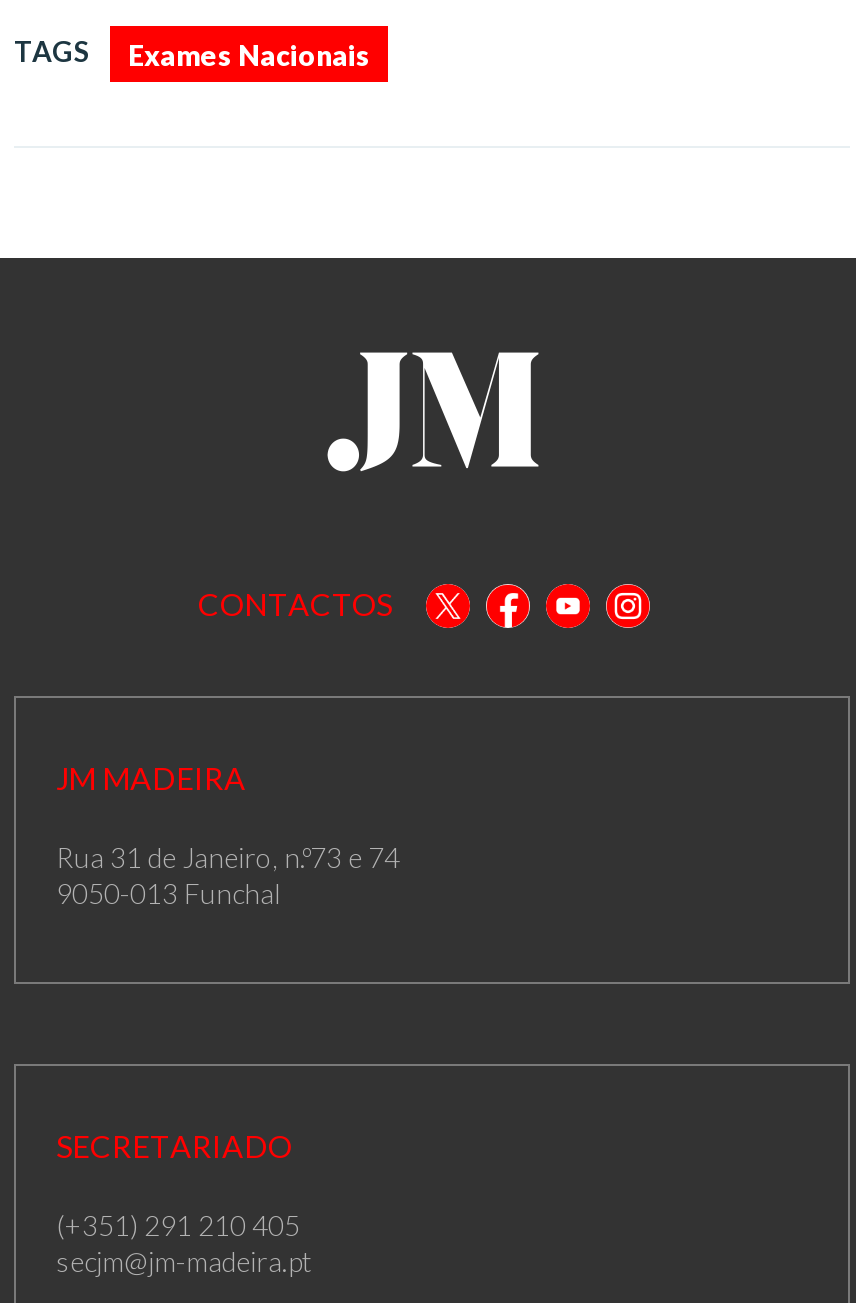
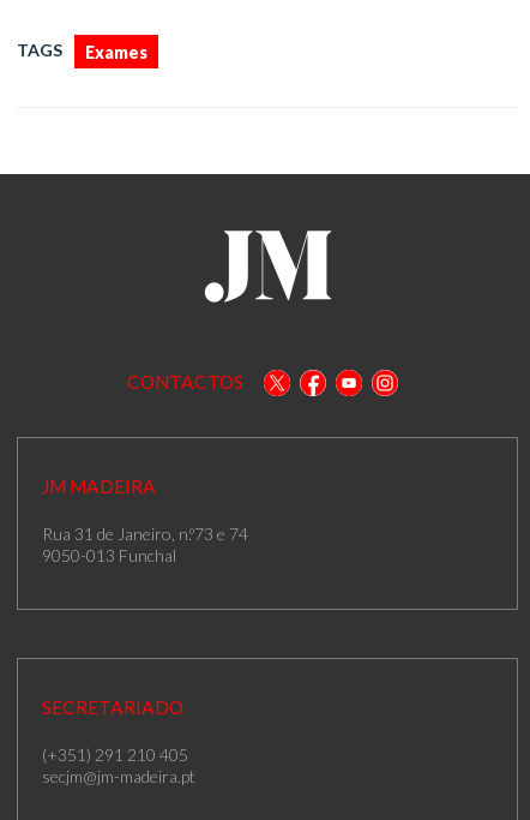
[128,38,370,72] Exames Nacionais -> [85,42,147,62] Exames

